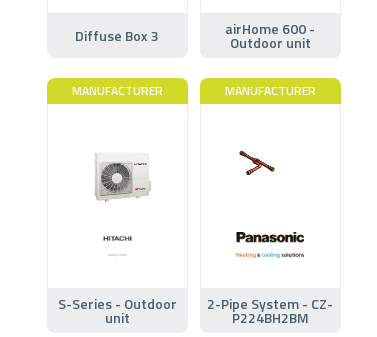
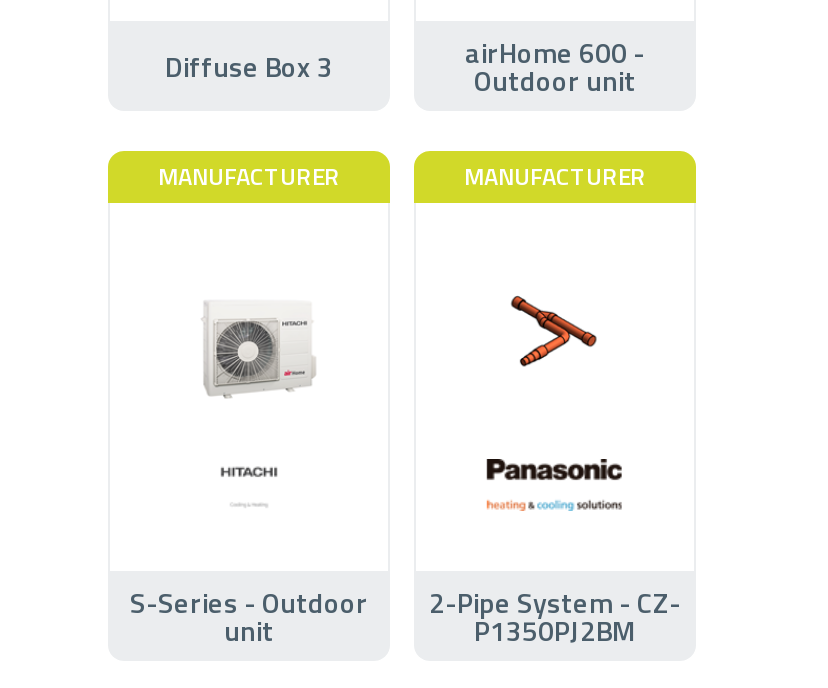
[238,150,291,185] [image] -> [494,295,598,369] [image]
[232,307,309,328] P224BH2BM -> [474,608,636,650] P1350PJ2BM

